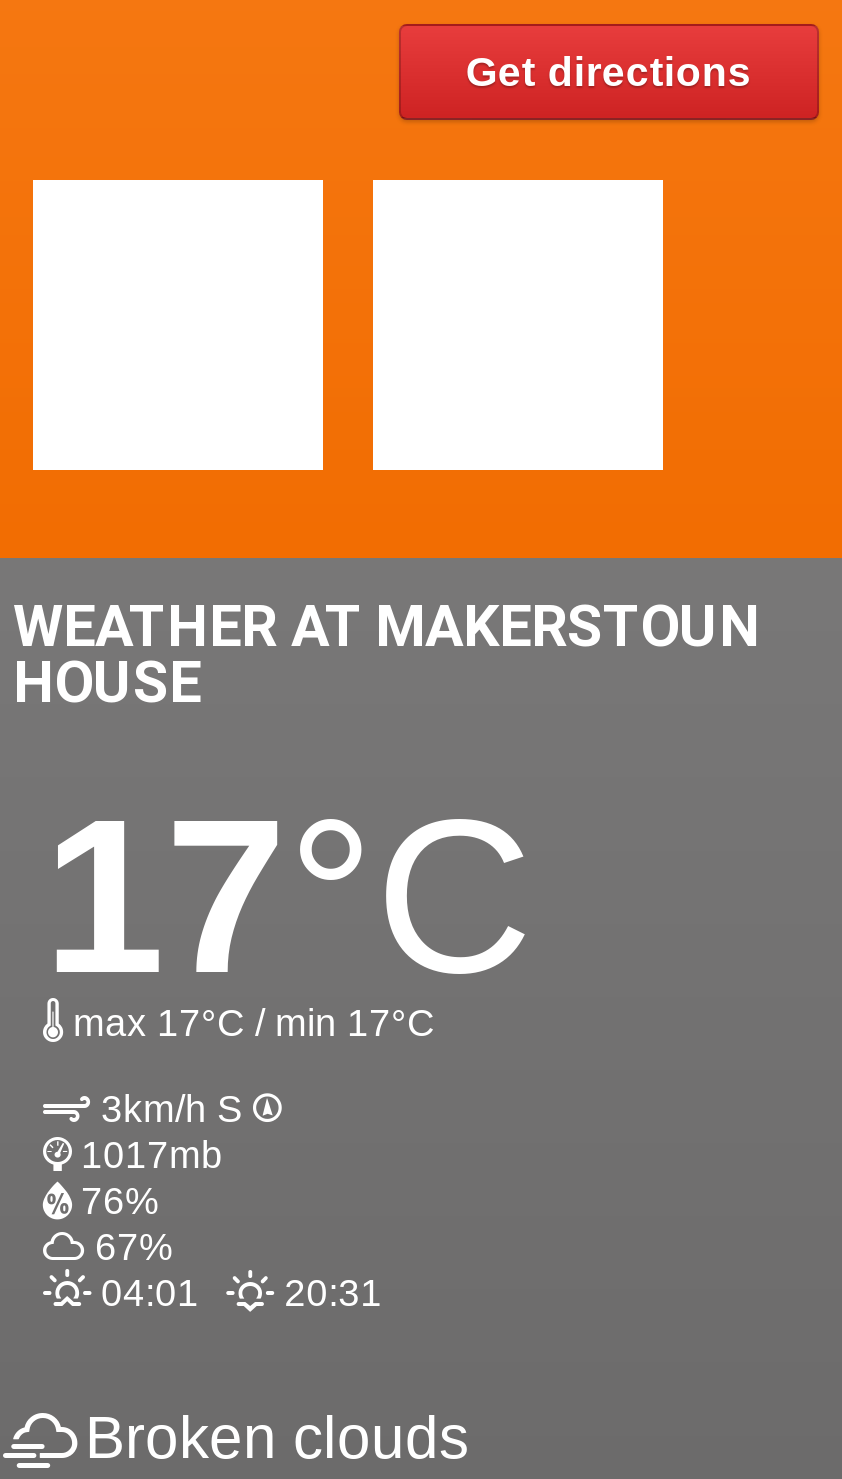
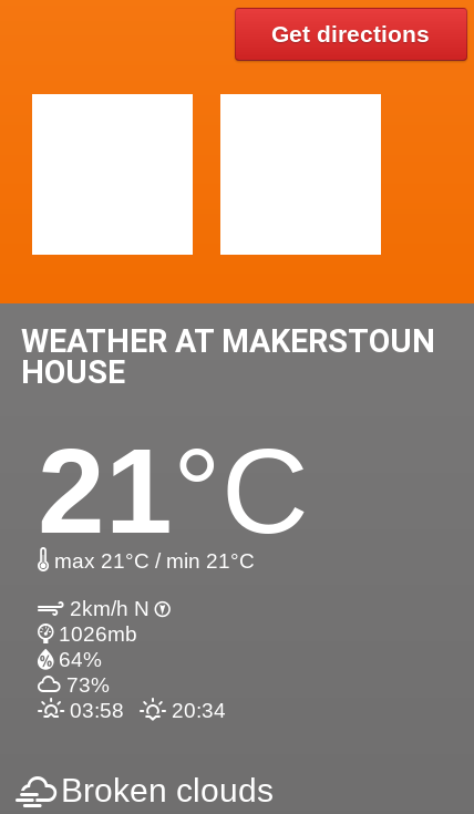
[43,774,533,1044] 17°C | max 17°C / min 17°C -> [38,423,309,572] 21°C | max 21°C / min 21°C
[71,1088,382,1314] 3km/h S | 1017mb | 76% | 67% | 04:01 | 20:31 -> [53,597,226,722] 2km/h N | 1026mb | 64% | 73% | 03:58 | 20:34

